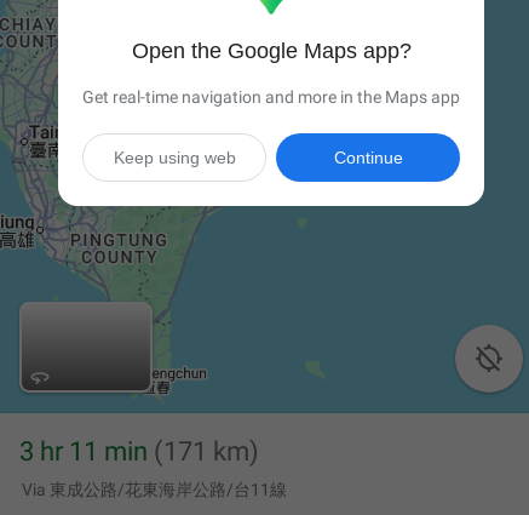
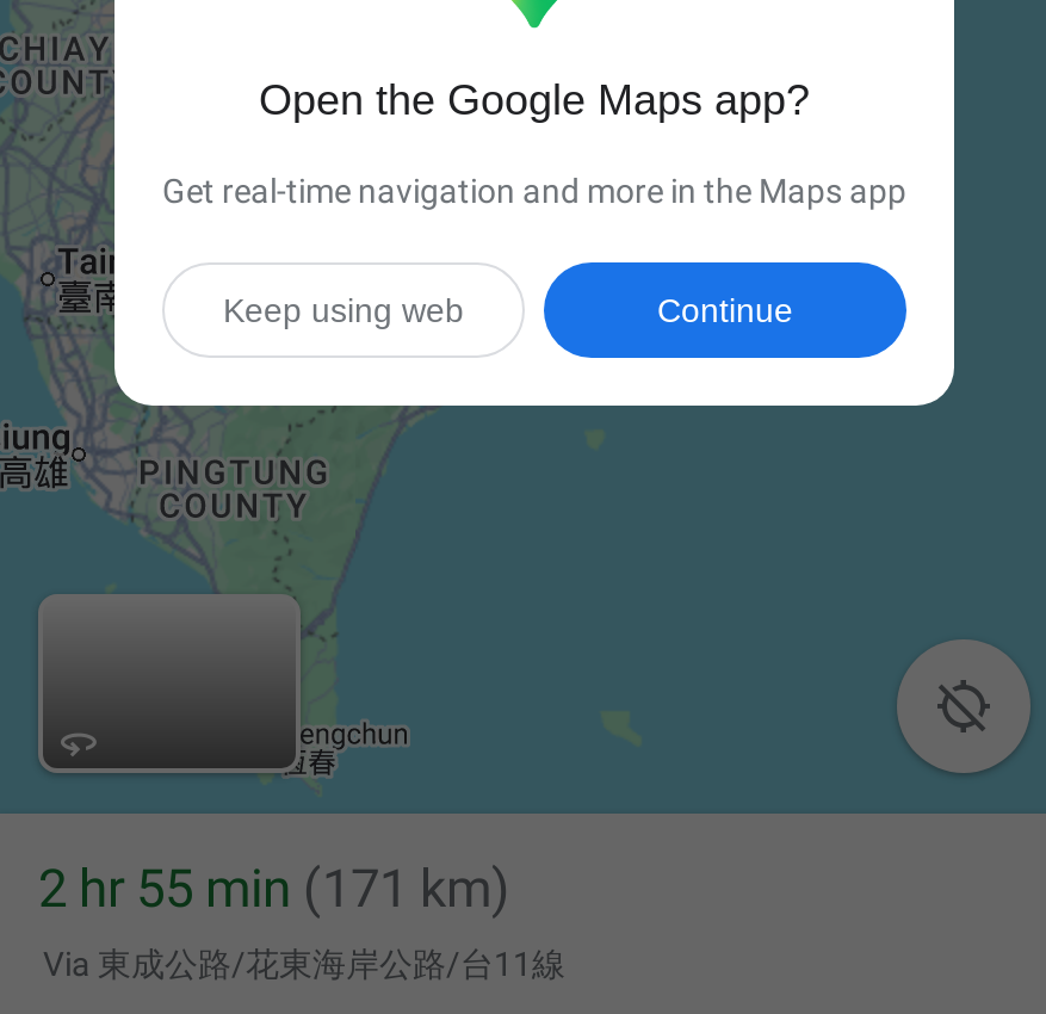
[19,436,259,467] 3 hr 11 min (171 km) -> [38,859,510,919] 2 hr 55 min (171 km)

